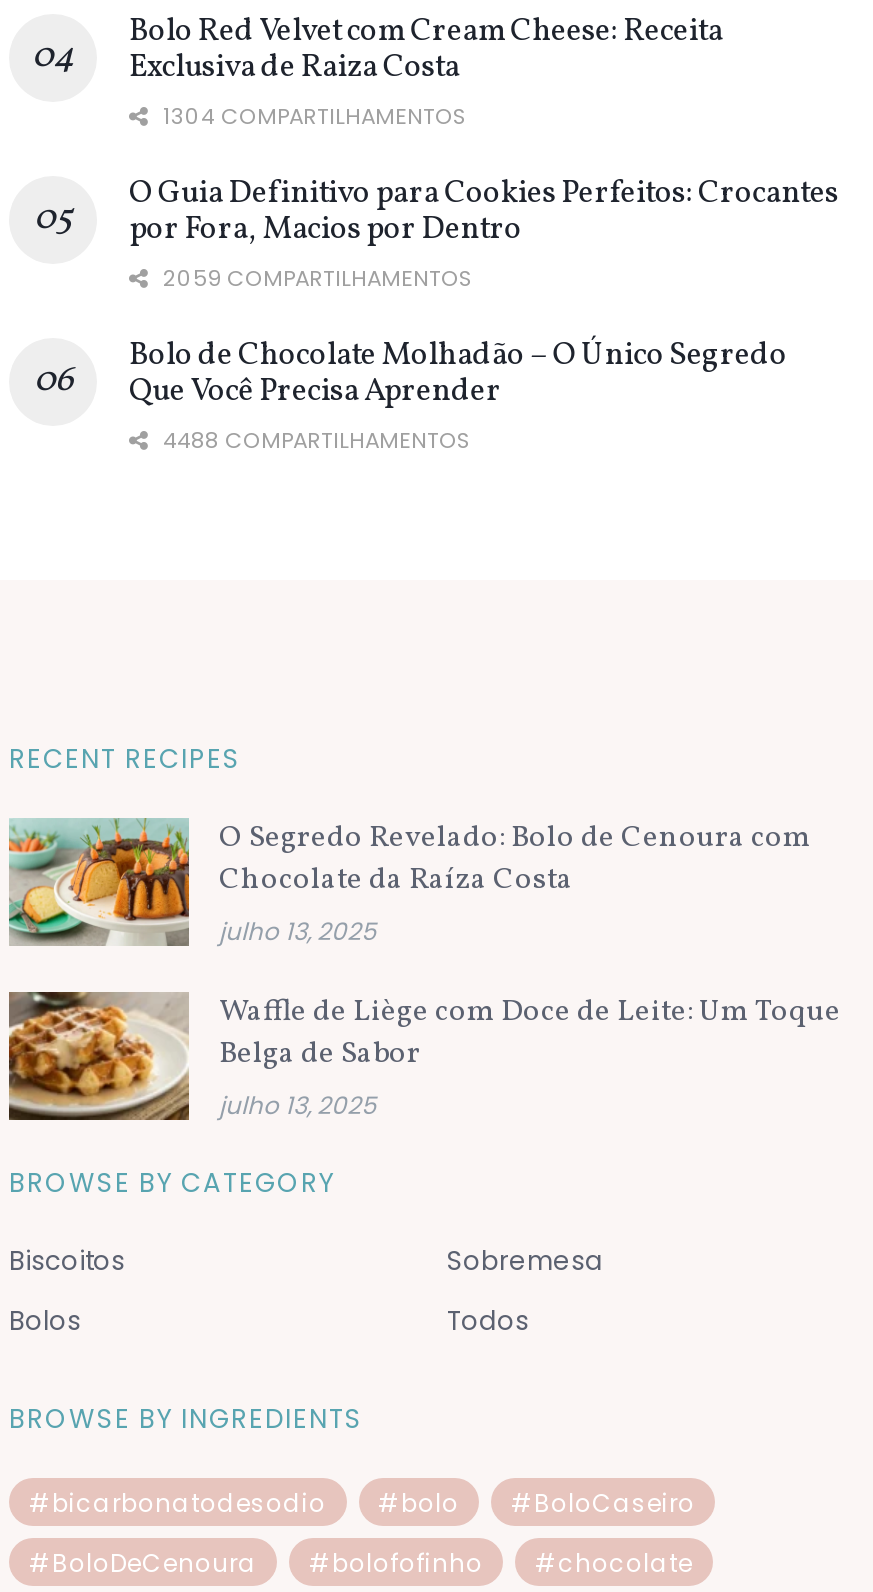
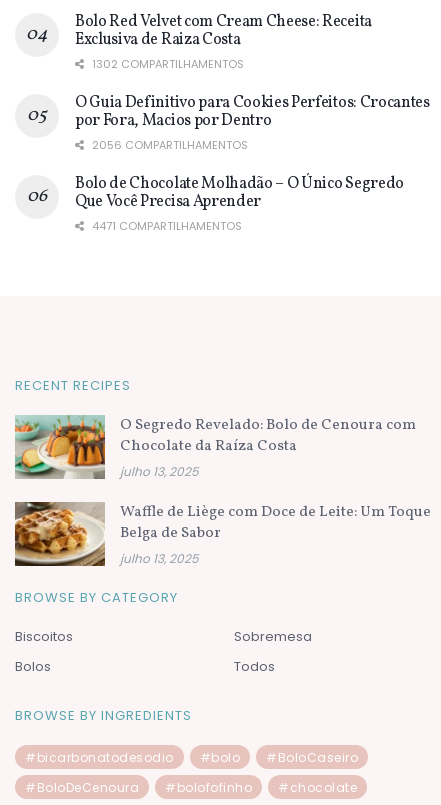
[157,99,467,131] 1304 COMPARTILHAMENTOS -> [89,56,244,72] 1302 COMPARTILHAMENTOS
[157,261,473,293] 2059 COMPARTILHAMENTOS -> [89,137,248,153] 2056 COMPARTILHAMENTOS
[157,423,471,455] 4488 COMPARTILHAMENTOS -> [89,218,242,234] 4471 COMPARTILHAMENTOS

